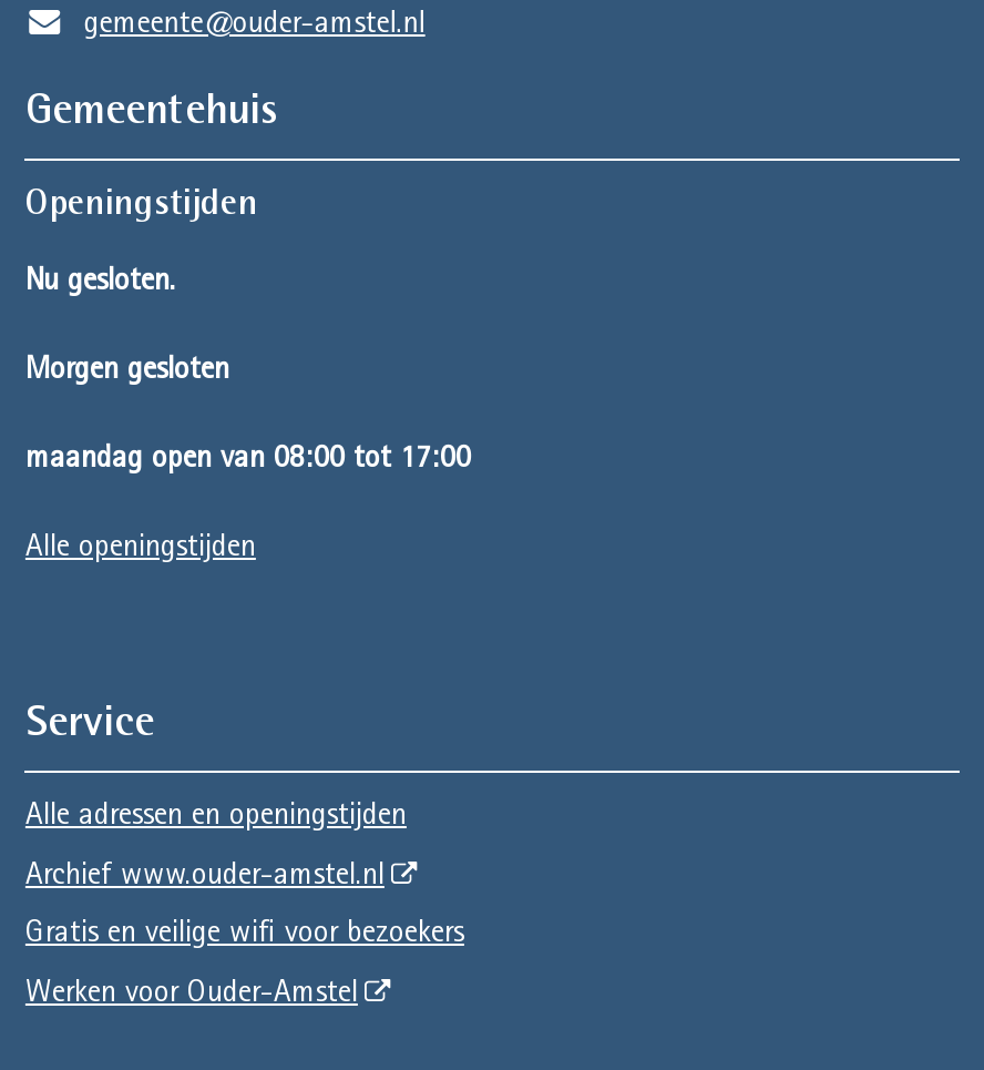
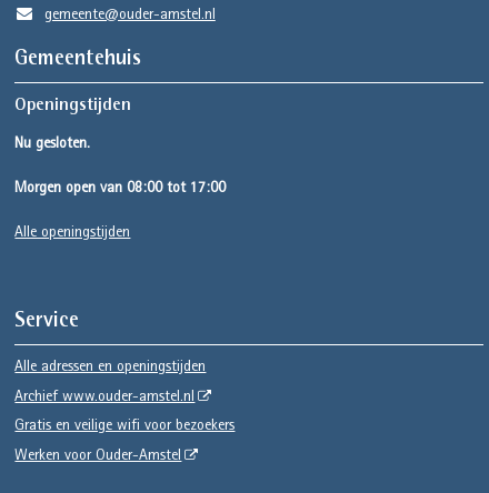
[25,357,471,476] Morgen gesloten | maandag open van 08:00 tot 17:00 -> [15,181,226,197] Morgen open van 08:00 tot 17:00

